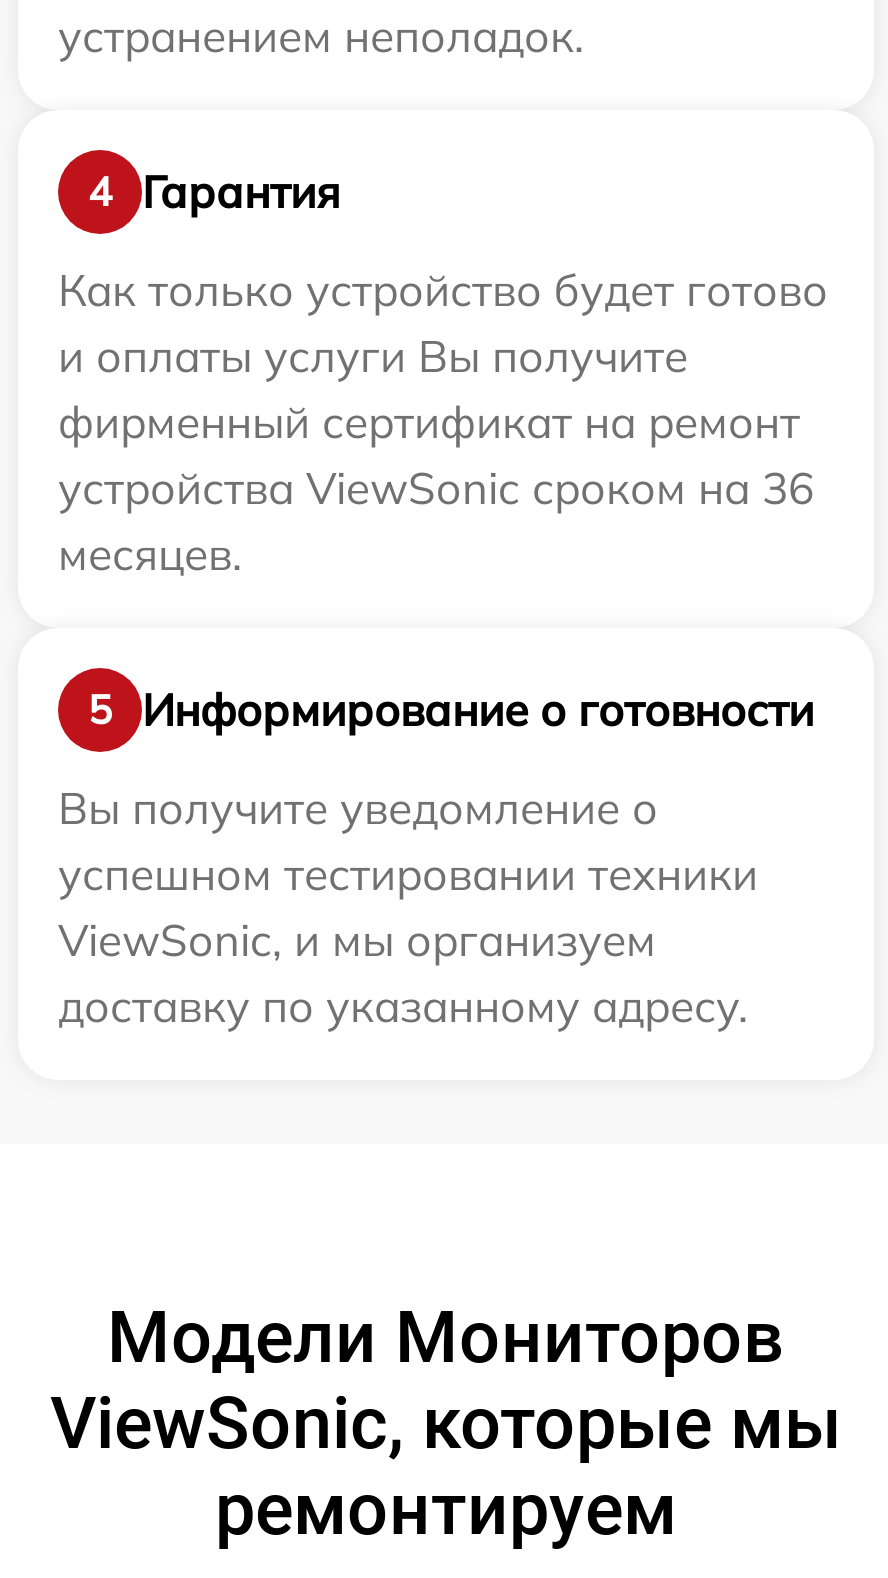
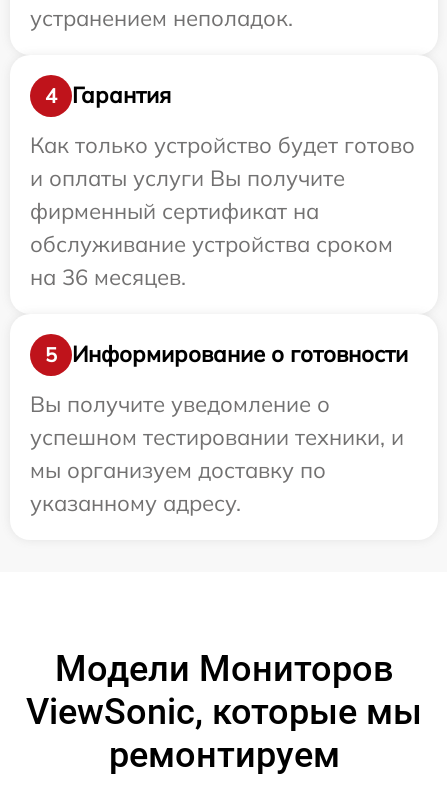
[58,394,814,582] фирменный сертификат на ремонт | устройства ViewSonic сроком на 36 | месяцев. -> [30,197,393,291] фирменный сертификат на | обслуживание устройства сроком | на 36 месяцев.
[58,846,758,1034] успешном тестировании техники | ViewSonic, и мы организуем | доставку по указанному адресу. -> [30,423,404,517] успешном тестировании техники, и | мы организуем доставку по | указанному адресу.

